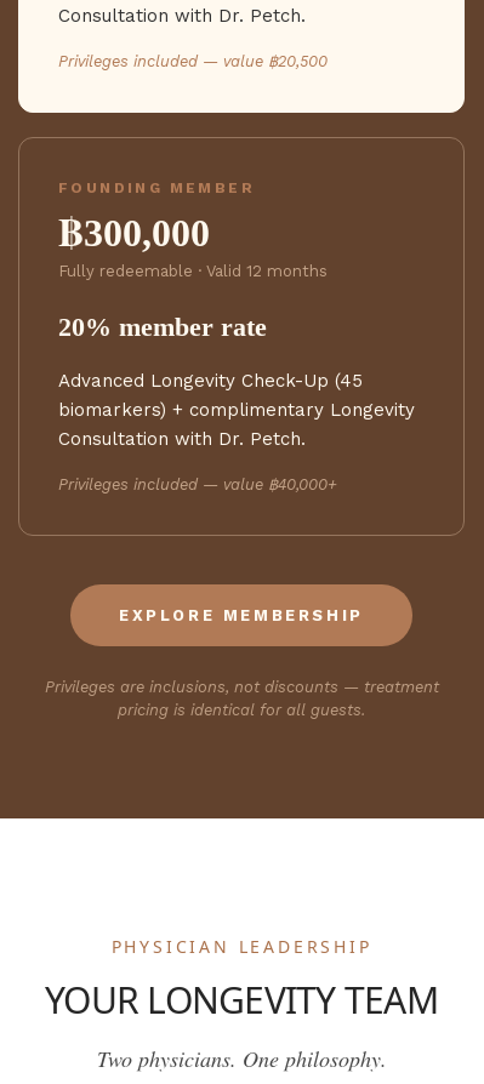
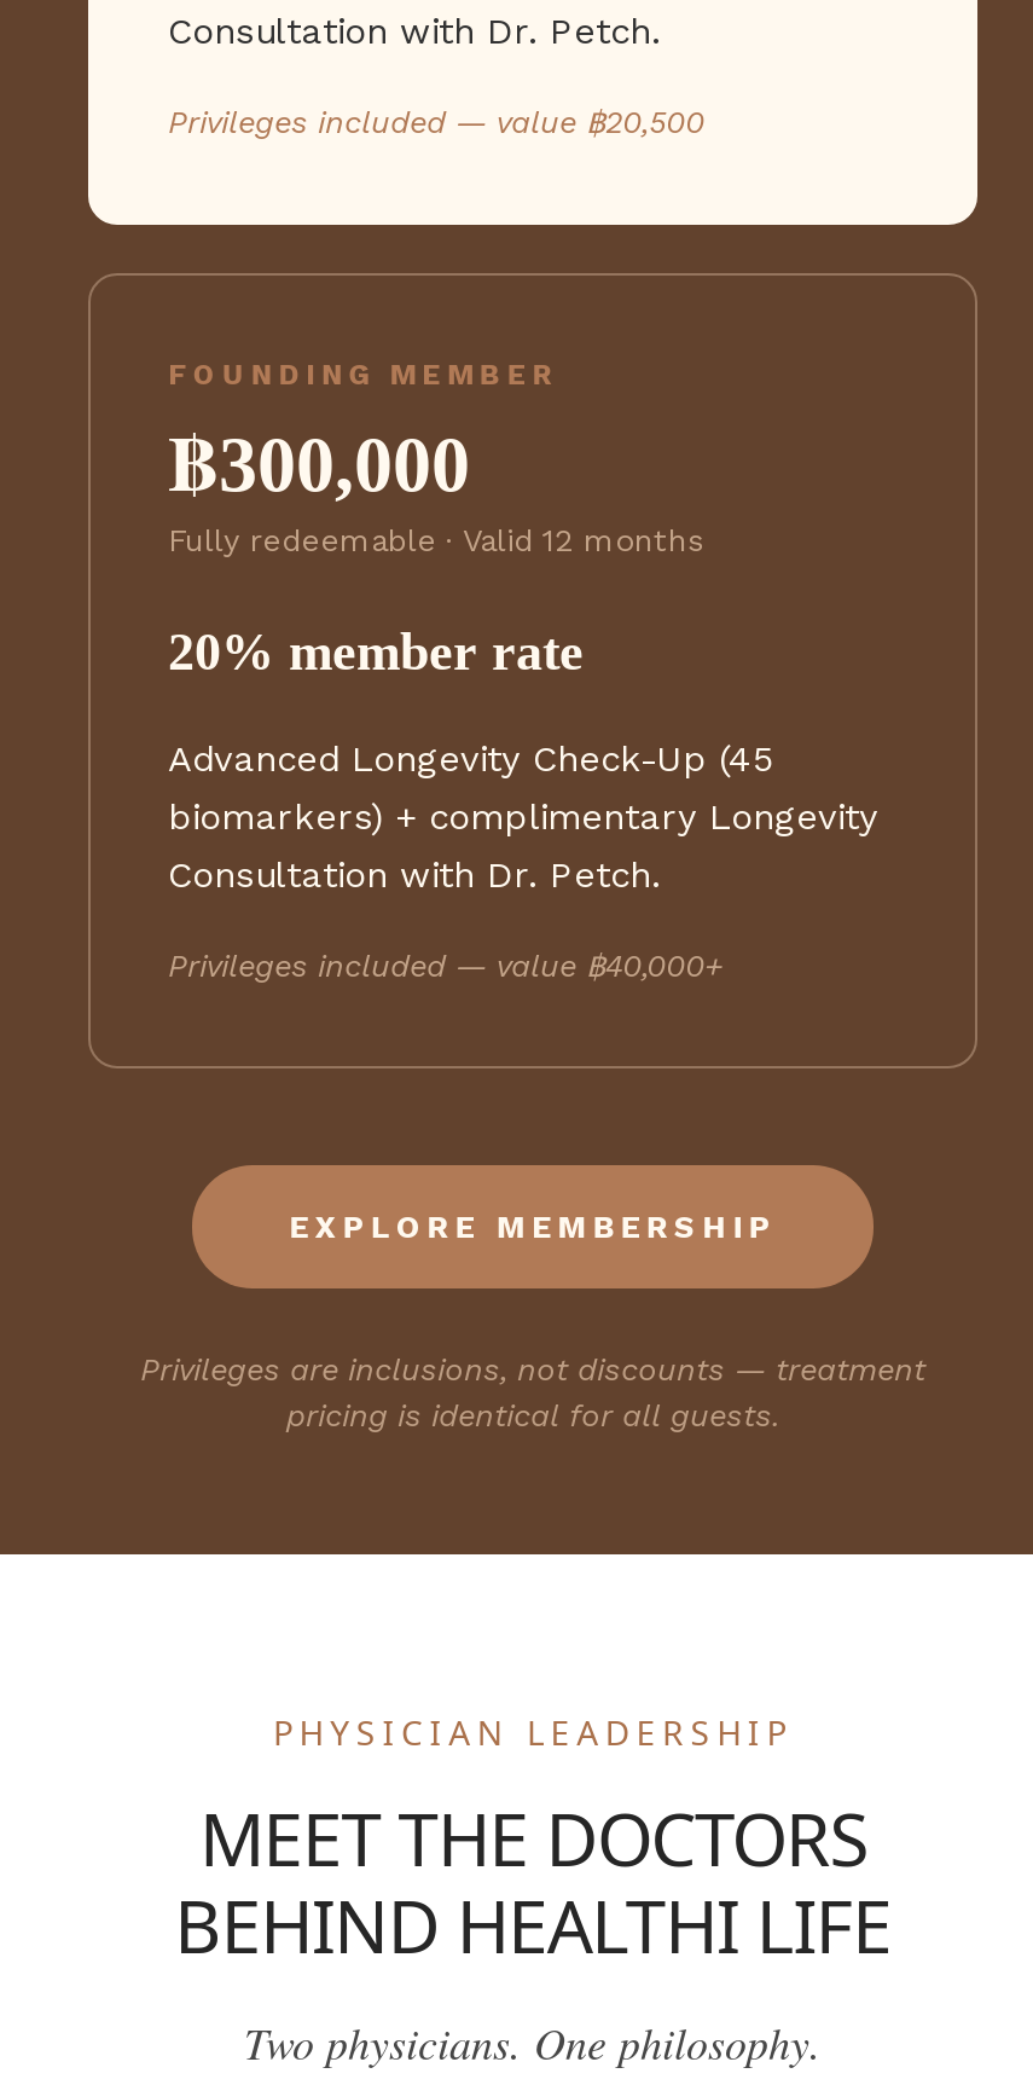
moved [111,935,372,958] -> [273,1709,793,1755]: PHYSICIAN LEADERSHIP
[45,975,438,1025] YOUR LONGEVITY TEAM -> [174,1789,891,1975] MEET THE DOCTORS | BEHIND HEALTHI LIFE

